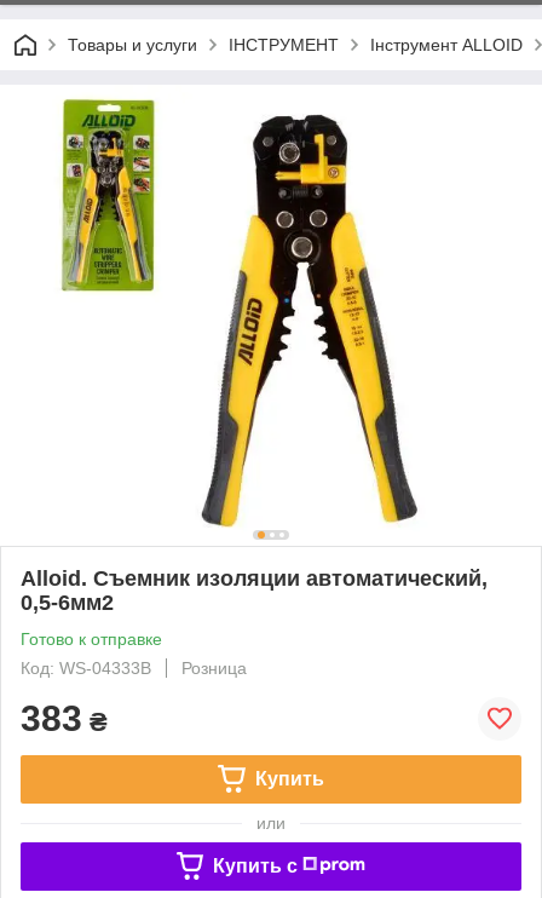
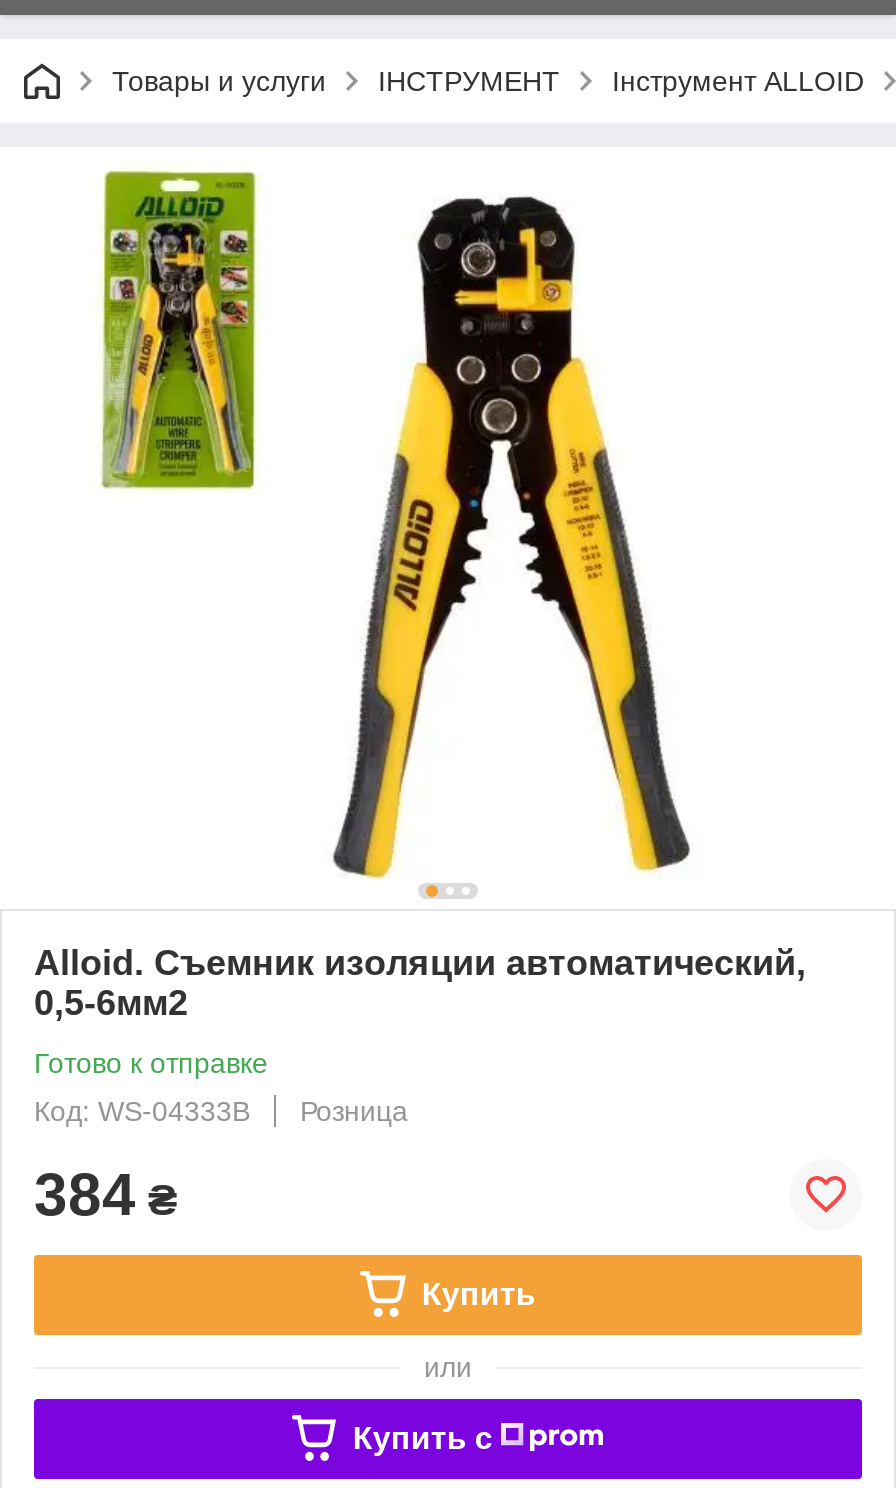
[21,698,108,738] 383 ₴ -> [34,1161,178,1227] 384 ₴

